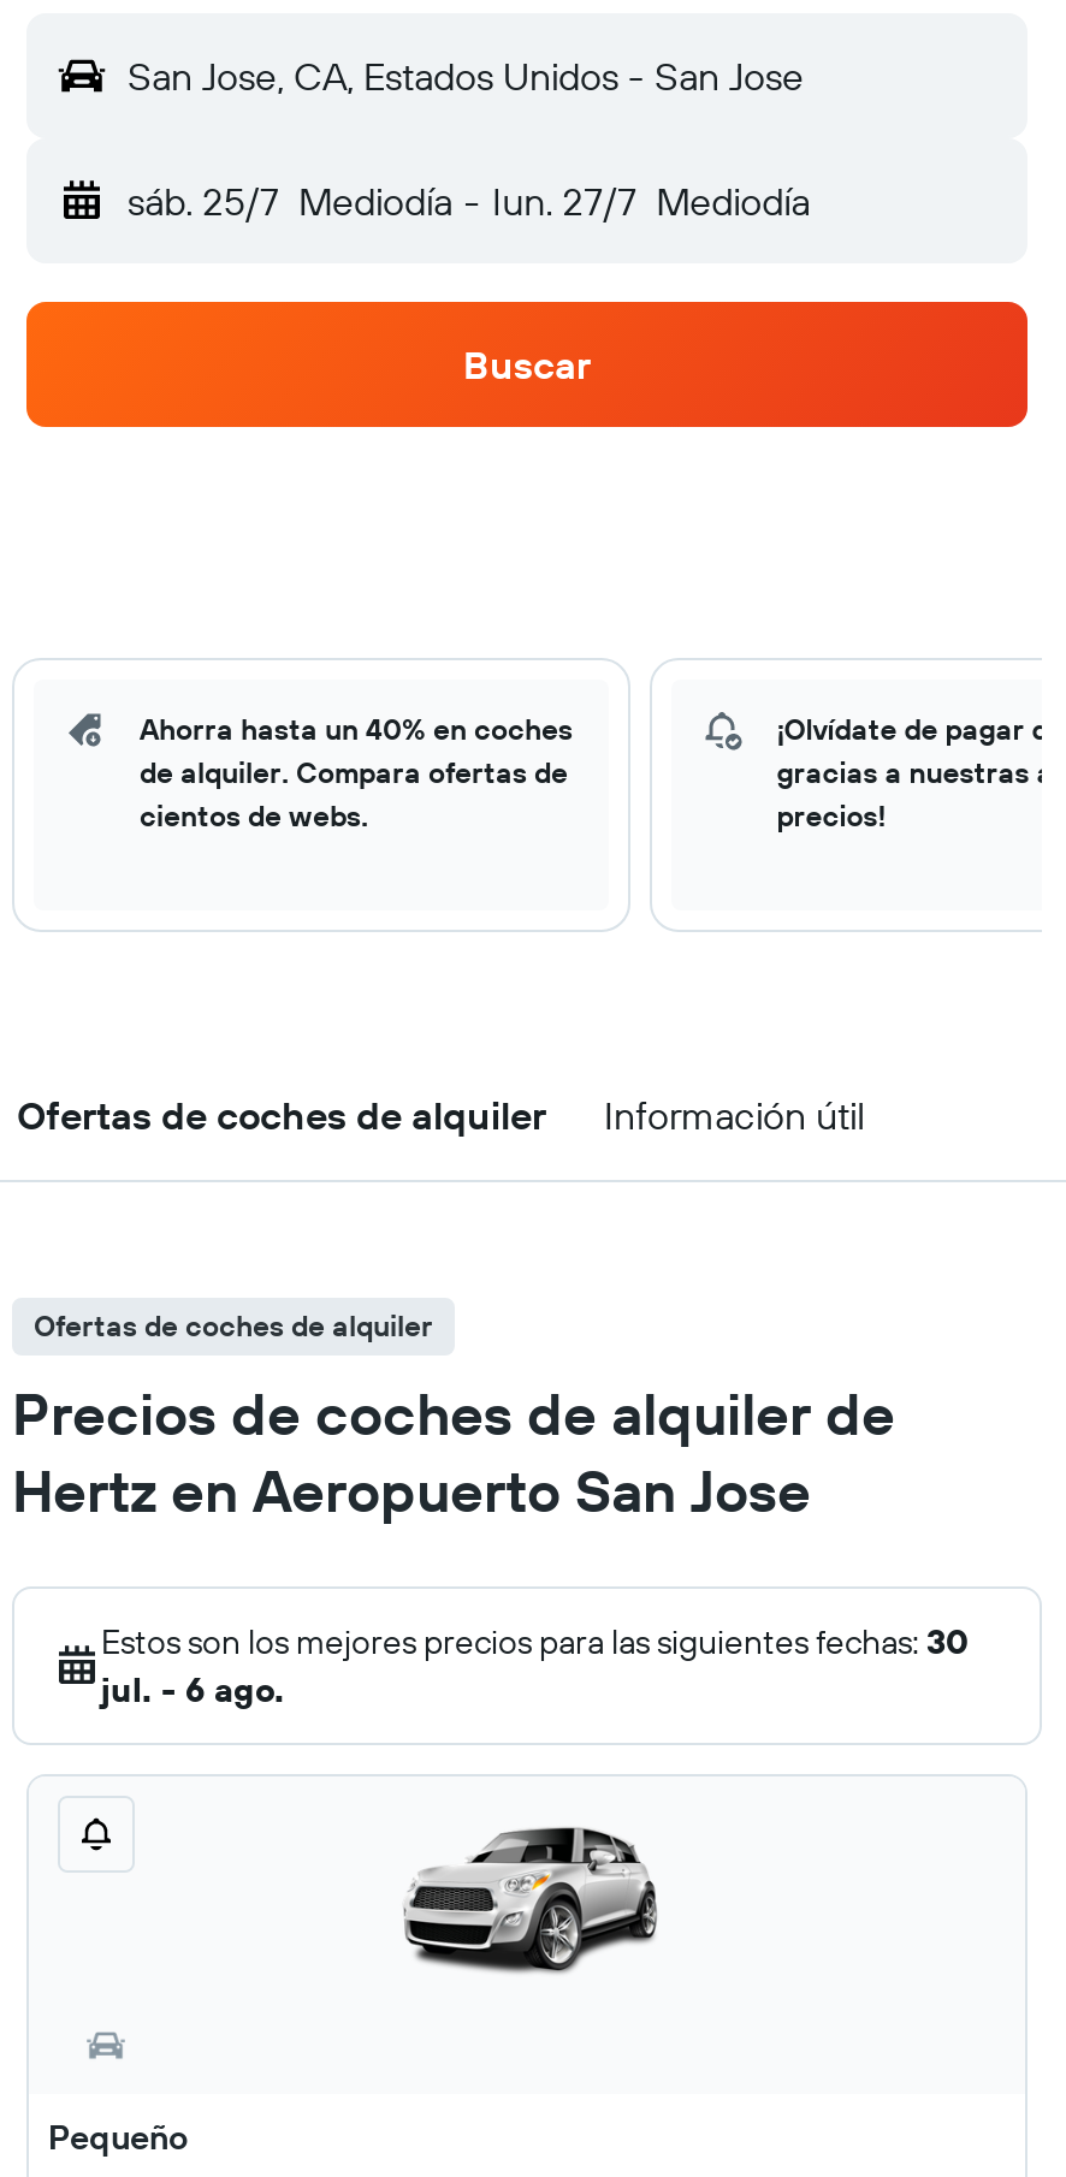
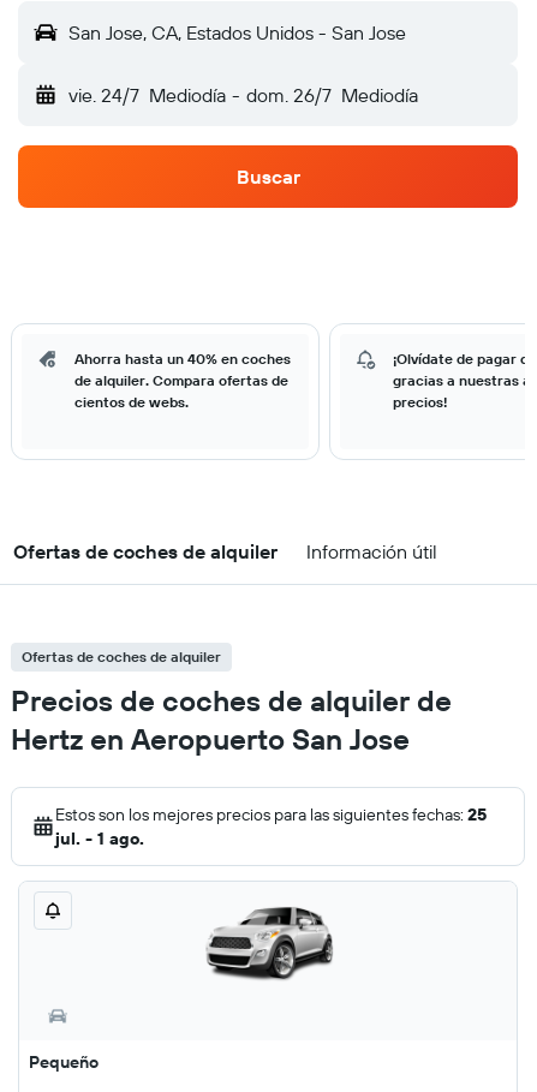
[128,177,810,225] sáb. 25/7 Mediodía - lun. 27/7 Mediodía -> [68,83,418,107] vie. 24/7 Mediodía - dom. 26/7 Mediodía
[101,1620,967,1663] Estos son los mejores precios para las siguientes fechas: 30 -> [55,804,487,825] Estos son los mejores precios para las siguientes fechas: 25
[101,1668,284,1712] jul. - 6 ago. -> [55,828,144,849] jul. - 1 ago.

